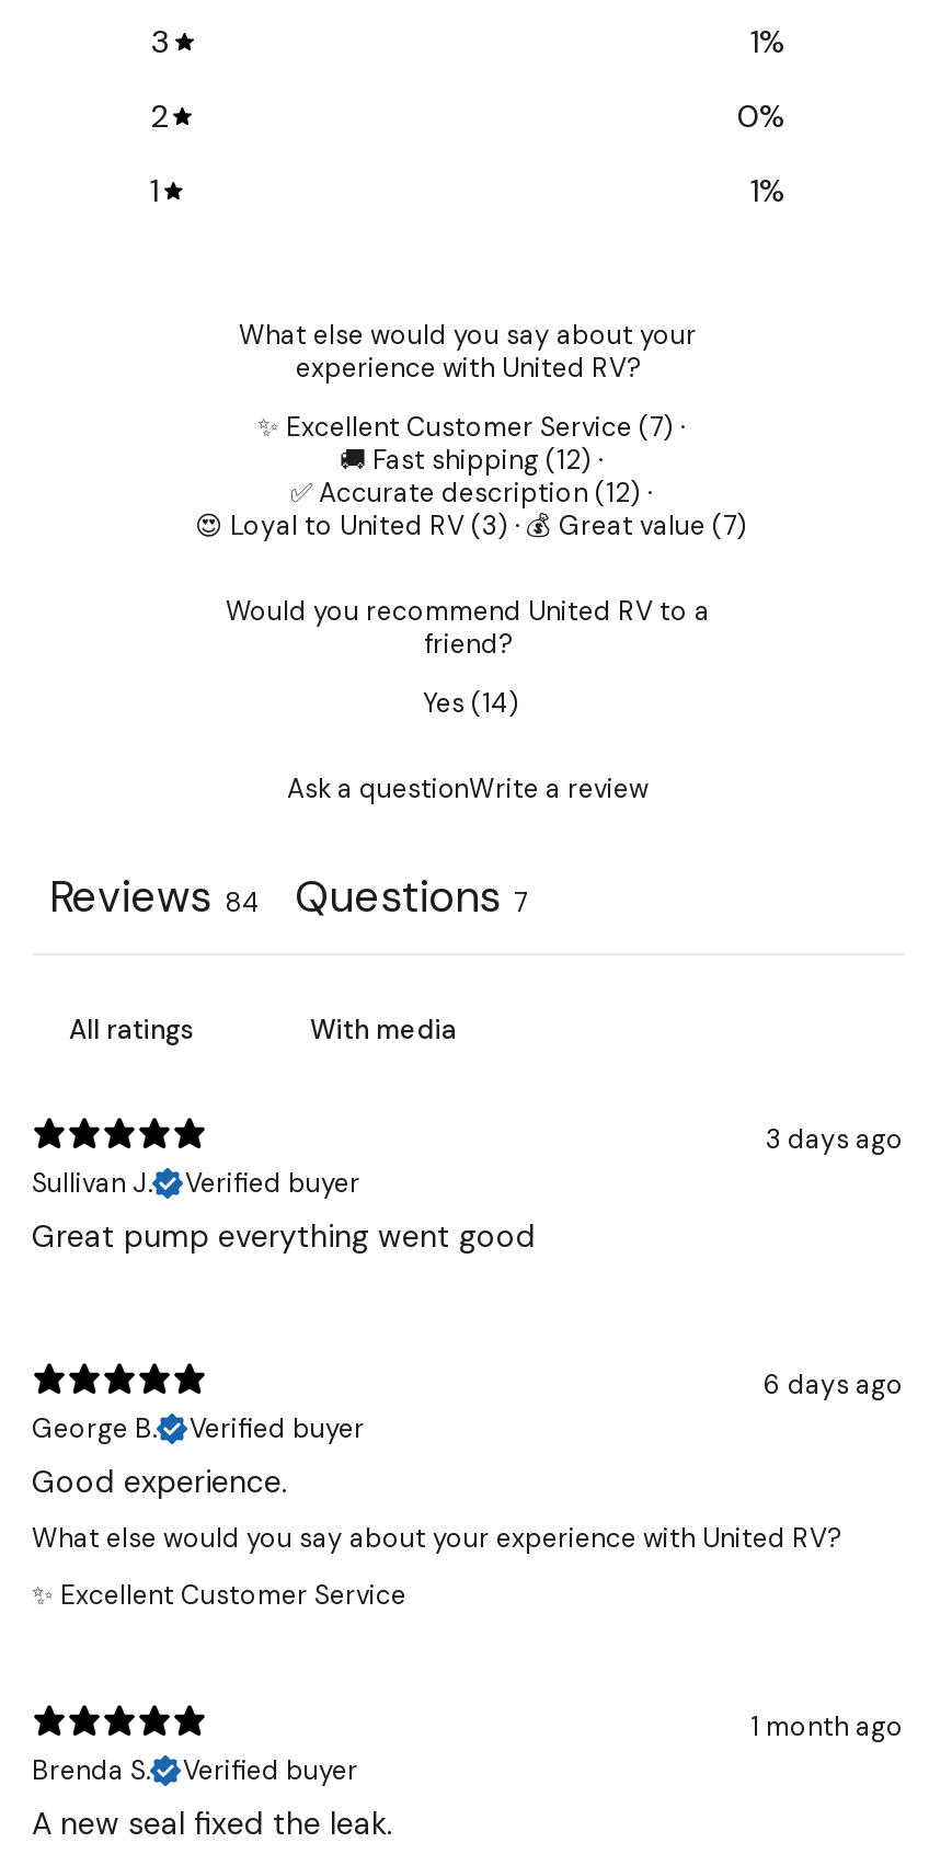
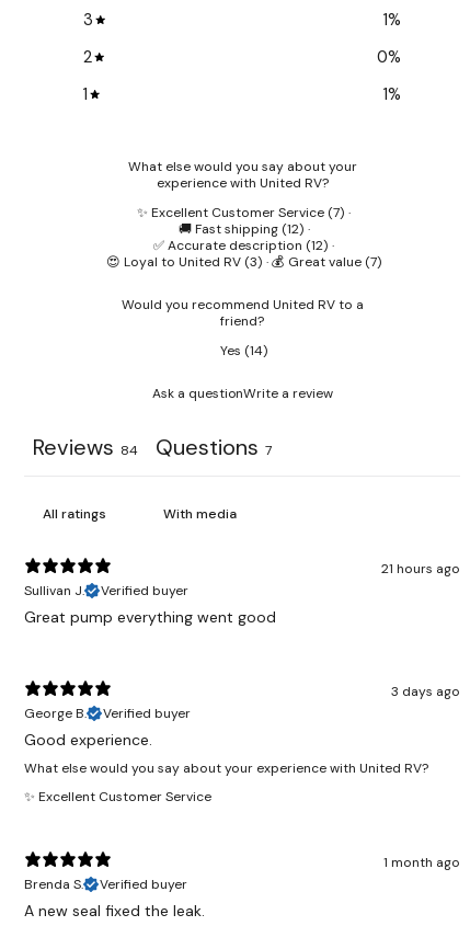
[766,1122,904,1158] 3 days ago -> [381,560,460,578] 21 hours ago
[764,1368,904,1403] 6 days ago -> [391,683,460,700] 3 days ago

